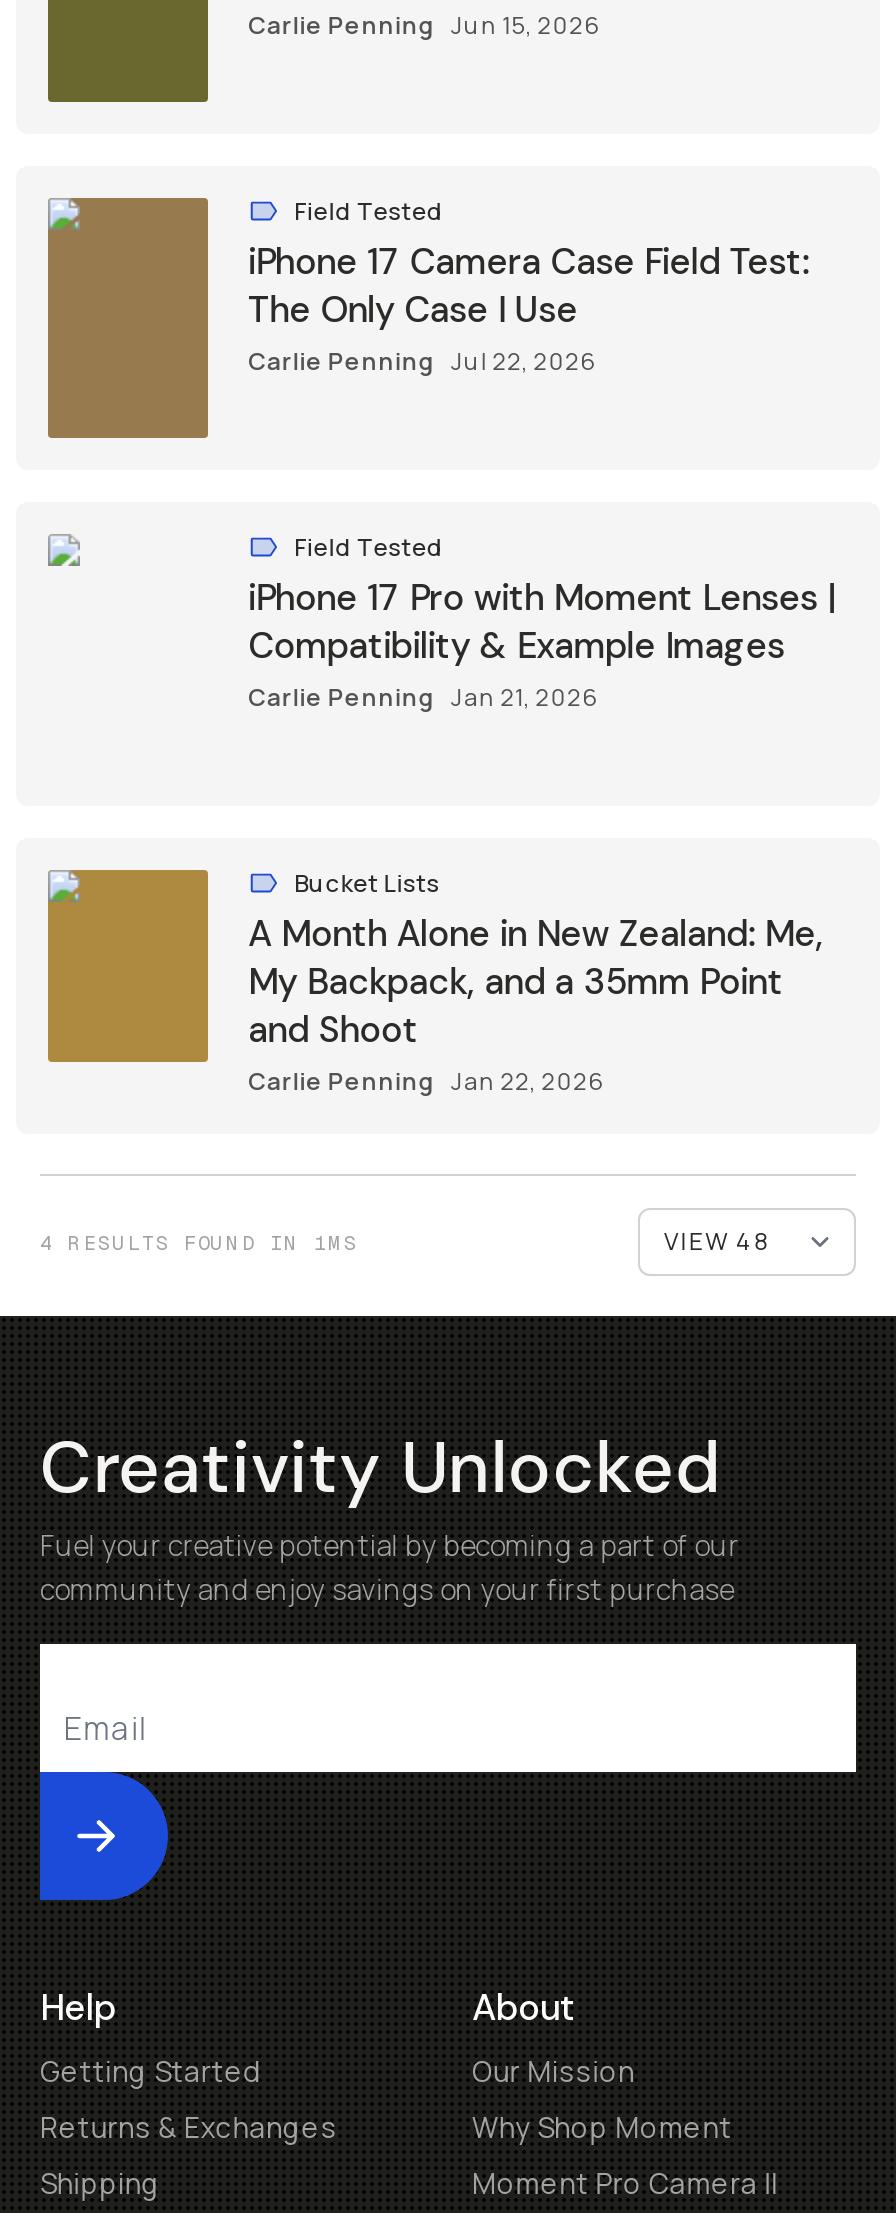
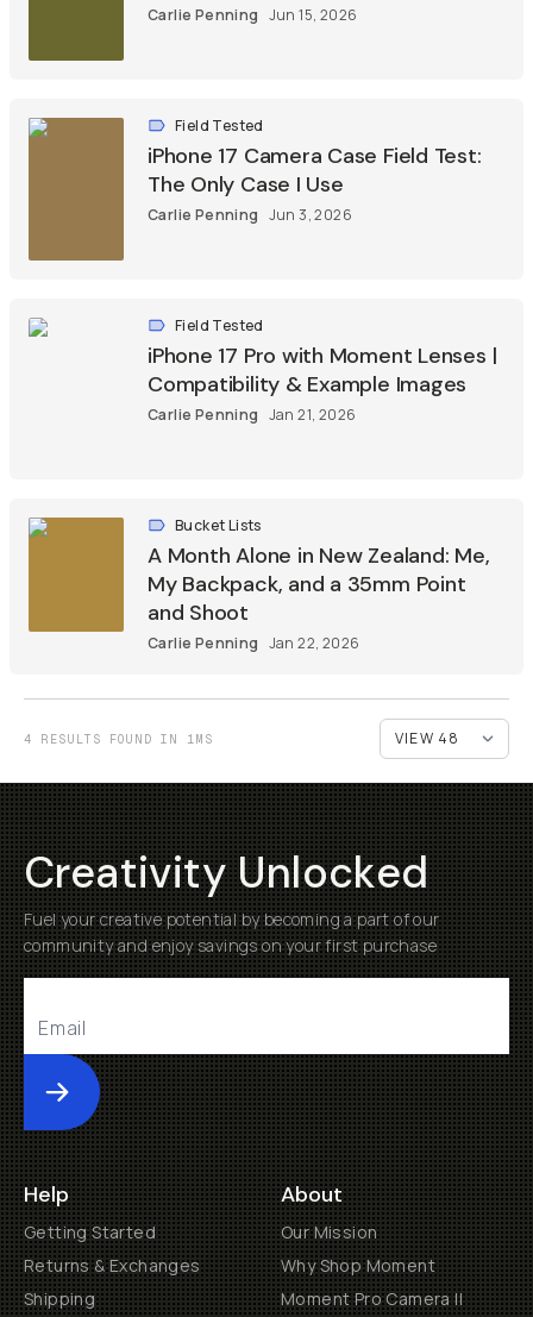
[248,344,597,378] Carlie Penning Jul 22, 2026 -> [148,205,352,225] Carlie Penning Jun 3, 2026

